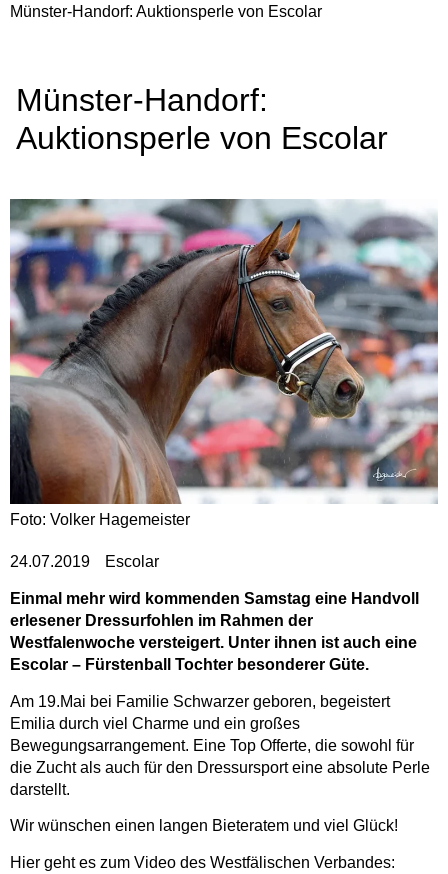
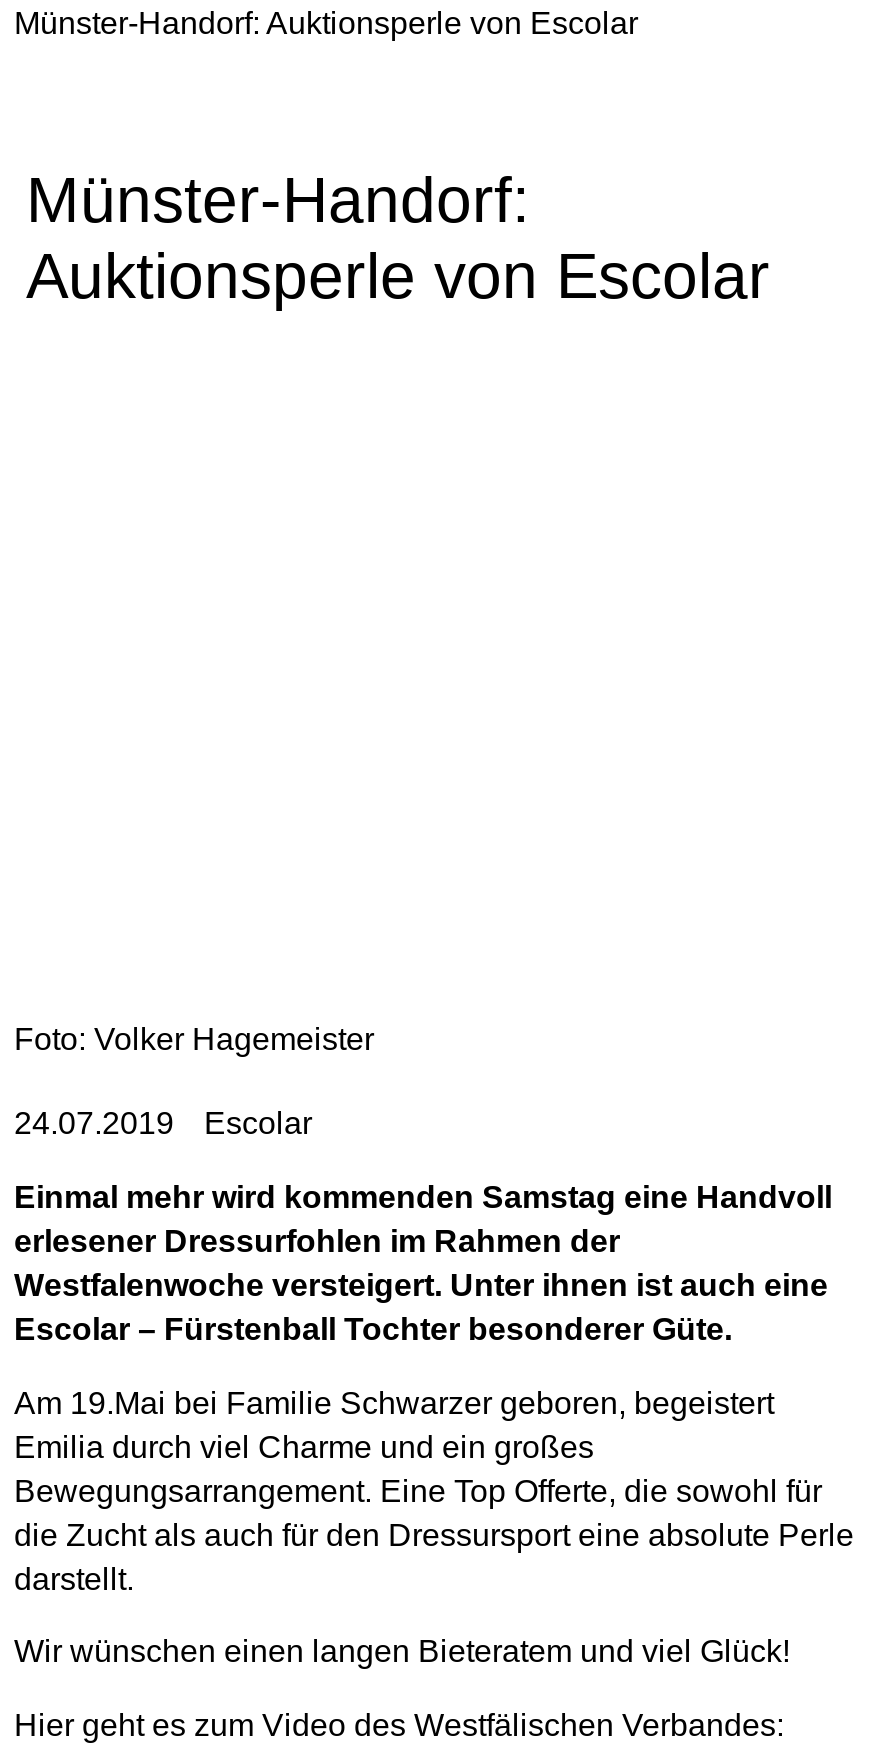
[9,198,439,505] [image] -> none

